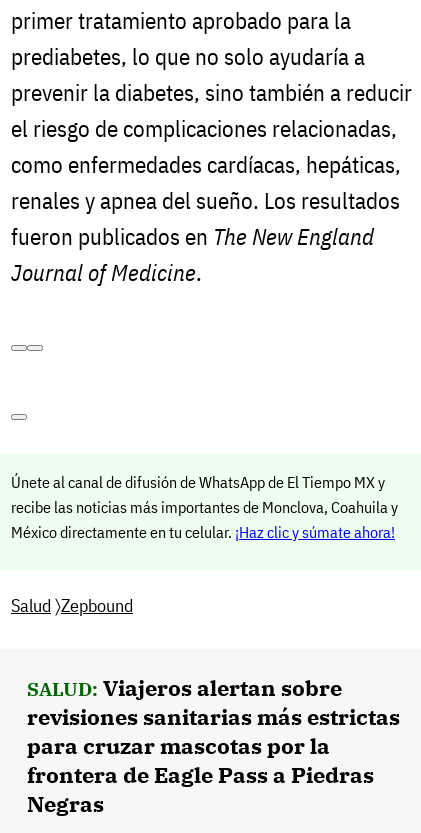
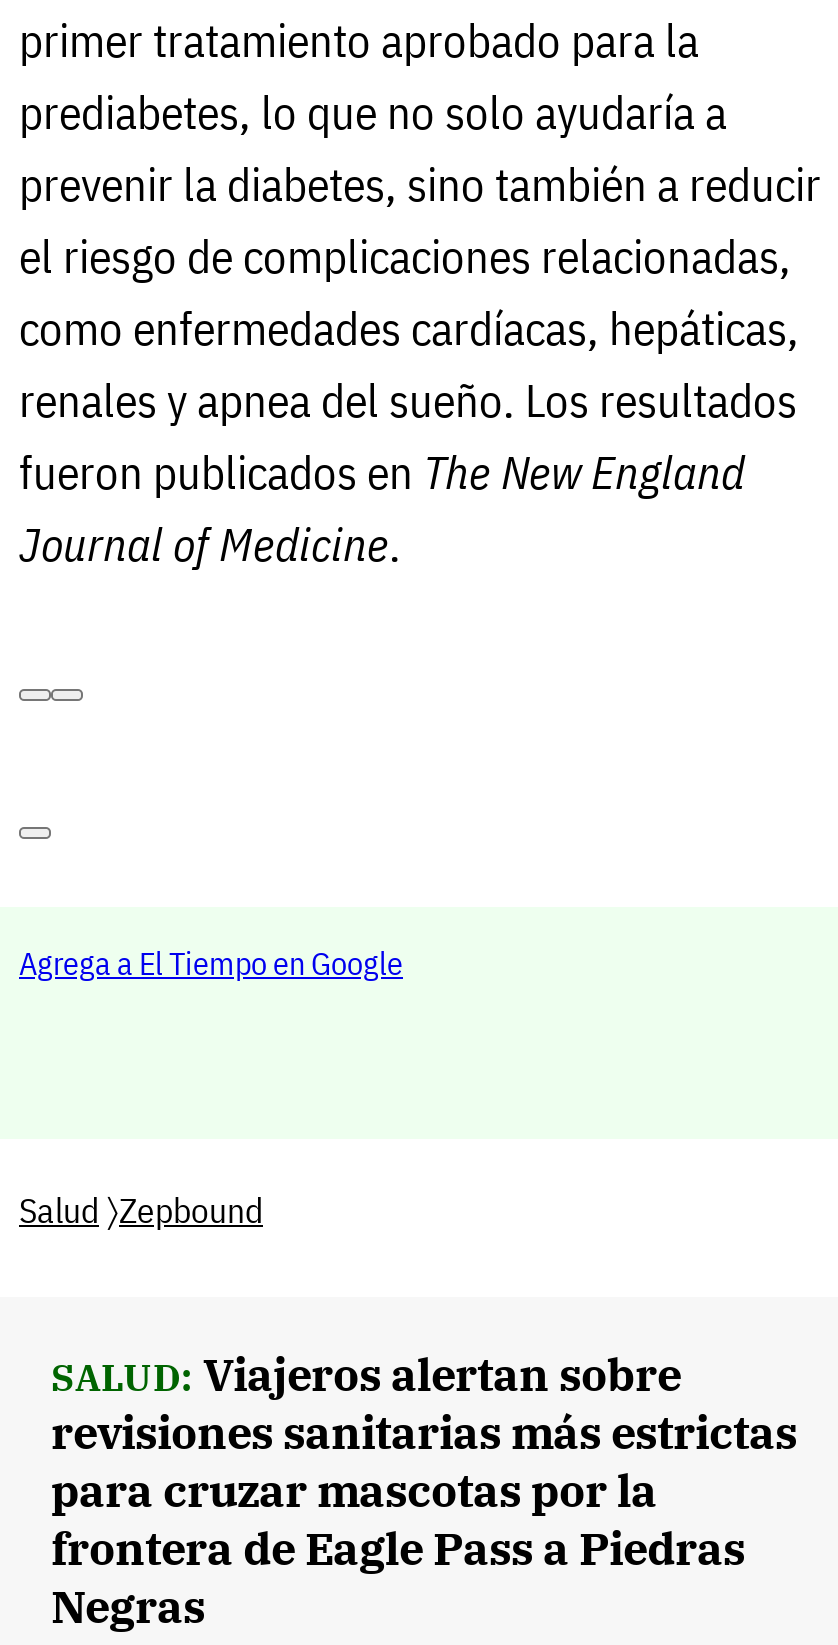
[11,472,398,542] Únete al canal de difusión de WhatsApp de El Tiempo MX y | recibe las noticias más importantes de Monclova, Coahuila y | México directamente en tu celular. ¡Haz clic y súmate ahora! -> [19,942,403,982] Agrega a El Tiempo en Google

